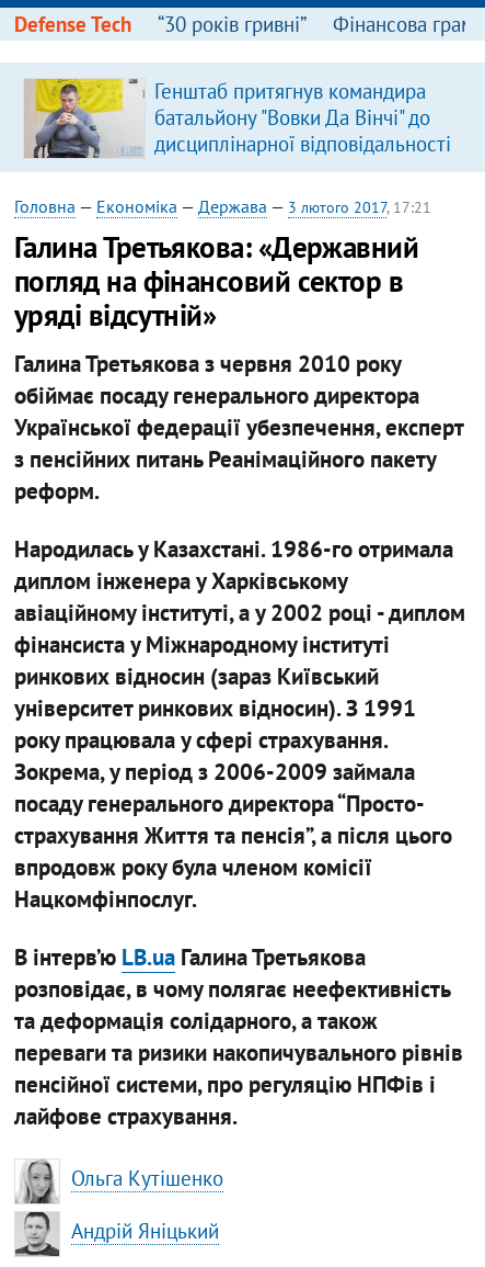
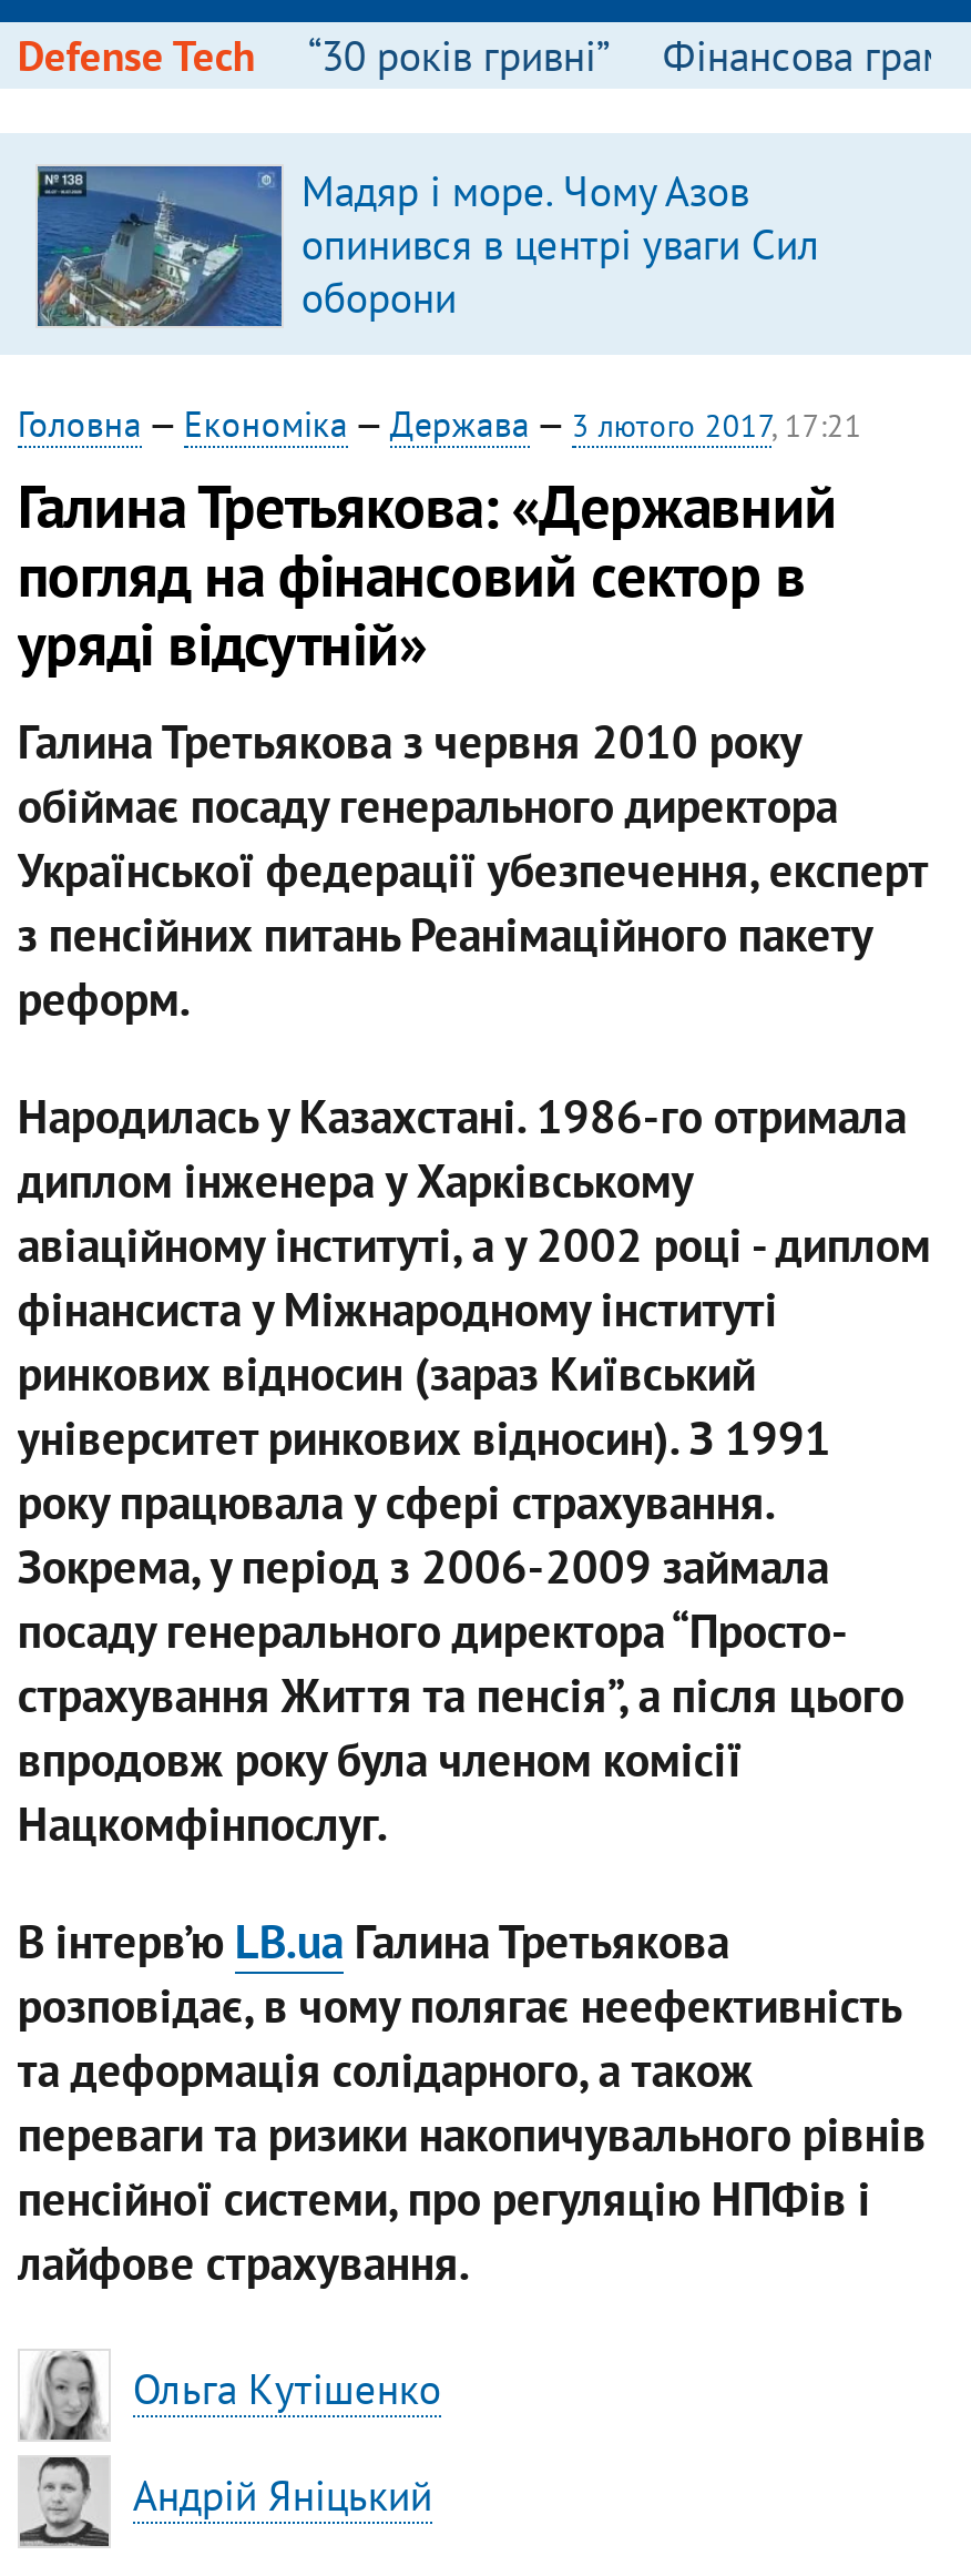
[24,78,451,159] [image] | Генштаб притягнув командира | батальйону "Вовки Да Вінчі" до | дисциплінарної відповідальності -> [35,164,820,328] [image] | Мадяр і море. Чому Азов | опинився в центрі уваги Сил | оборони

